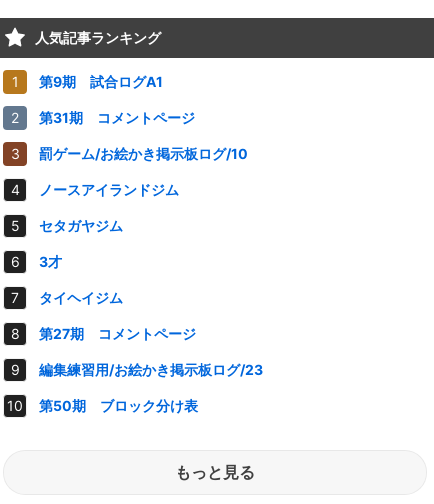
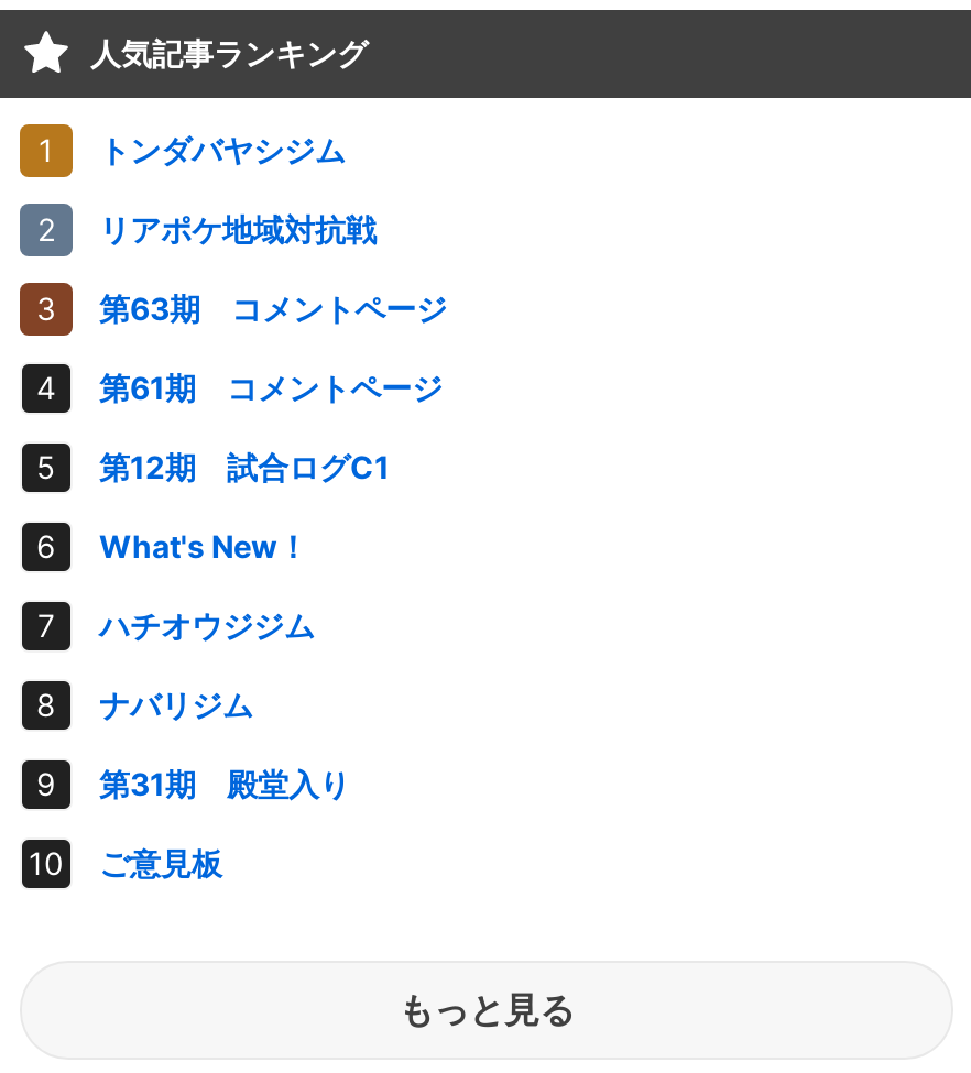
[39,73,163,90] 第9期 試合ログA1 -> [99,131,346,168] トンダバヤシジム
[39,109,195,126] 第31期 コメントページ -> [99,210,377,248] リアポケ地域対抗戦
[39,145,248,162] 罰ゲーム/お絵かき掲示板ログ/10 -> [99,289,447,327] 第63期 コメントページ
[39,181,179,198] ノースアイランドジム -> [99,369,443,406] 第61期 コメントページ
[39,217,123,234] セタガヤジム -> [99,448,390,485] 第12期 試合ログC1
[39,253,62,270] 3才 -> [99,527,308,565] What's New！
[39,289,123,306] タイヘイジム -> [99,606,315,644] ハチオウジジム
[39,325,196,342] 第27期 コメントページ -> [99,686,253,723] ナバリジム
[39,361,263,378] 編集練習用/お絵かき掲示板ログ/23 -> [99,765,350,802] 第31期 殿堂入り
[39,397,198,414] 第50期 ブロック分け表 -> [99,844,222,882] ご意見板

